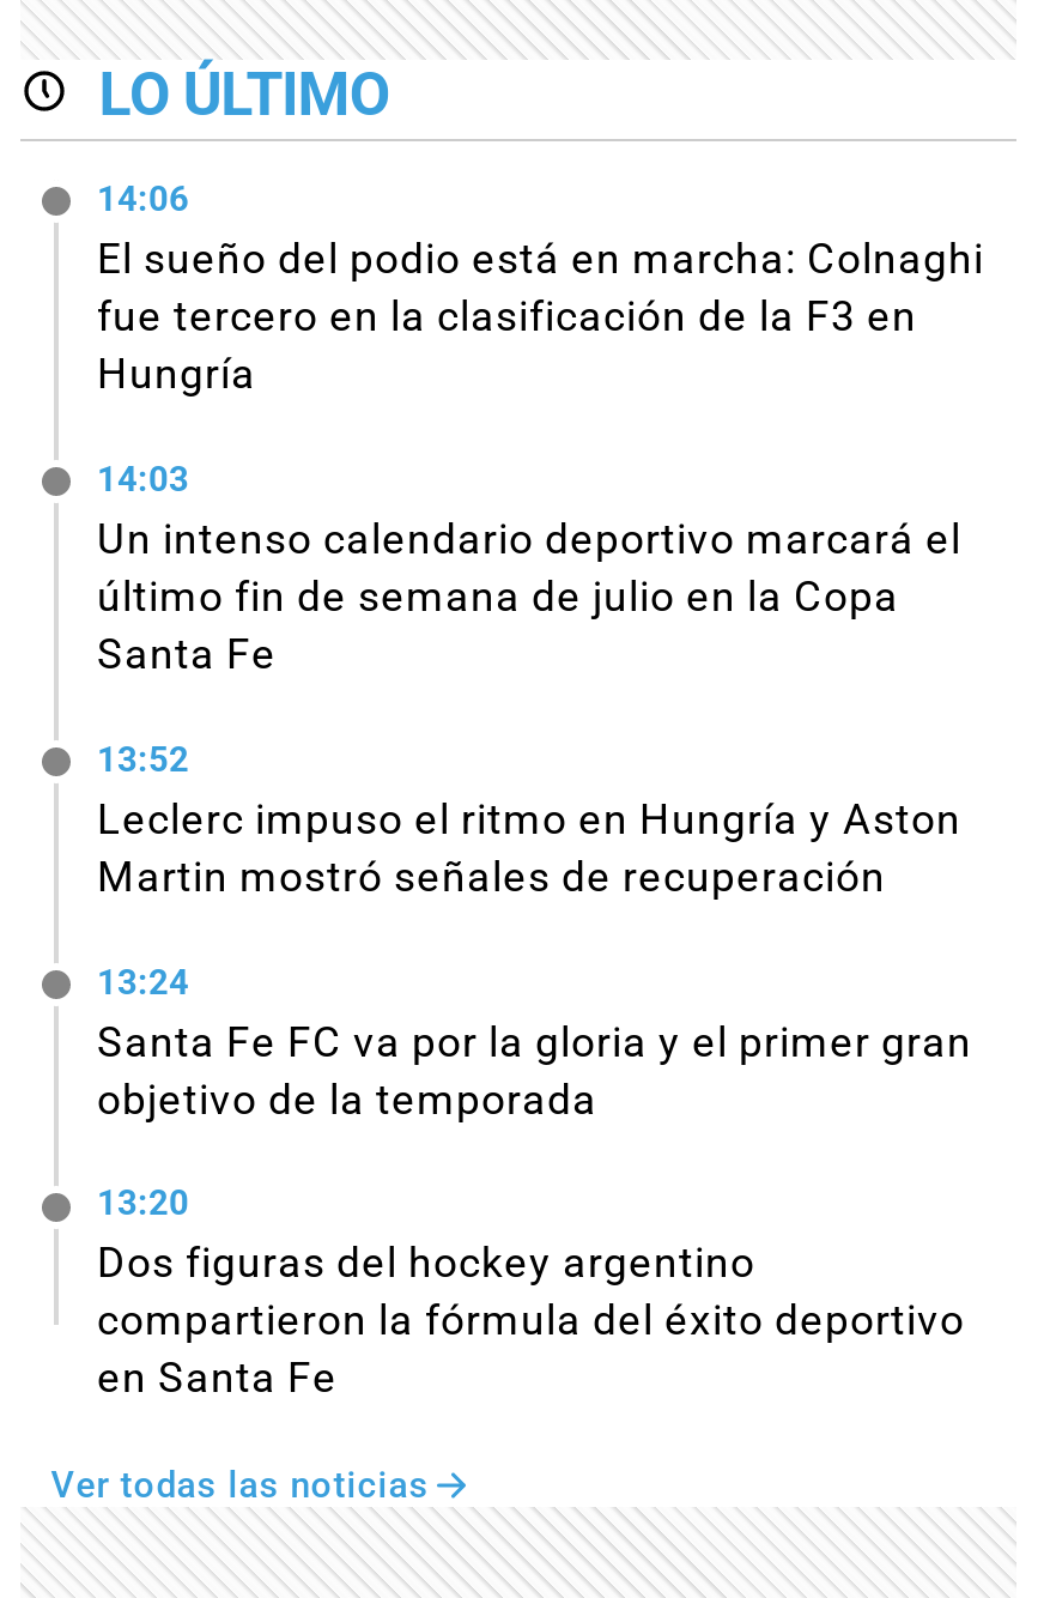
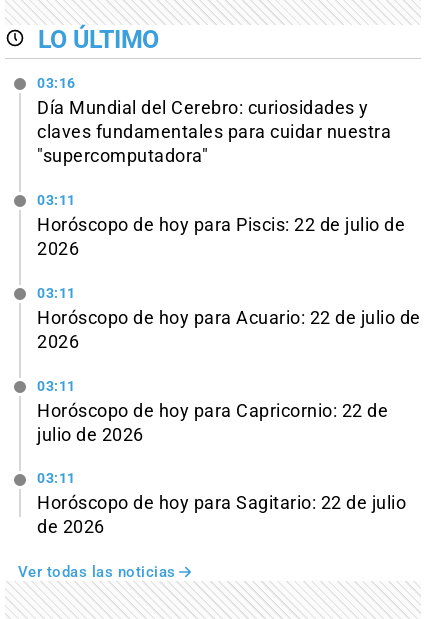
[97,180,984,398] 14:06 | El sueño del podio está en marcha: Colnaghi | fue tercero en la clasificación de la F3 en | Hungría -> [37,75,391,166] 03:16 | Día Mundial del Cerebro: curiosidades y | claves fundamentales para cuidar nuestra | "supercomputadora"
[97,460,961,678] 14:03 | Un intenso calendario deportivo marcará el | último fin de semana de julio en la Copa | Santa Fe -> [37,192,405,259] 03:11 | Horóscopo de hoy para Piscis: 22 de julio de | 2026
[97,740,961,900] 13:52 | Leclerc impuso el ritmo en Hungría y Aston | Martin mostró señales de recuperación -> [37,285,420,352] 03:11 | Horóscopo de hoy para Acuario: 22 de julio de | 2026
[97,962,972,1123] 13:24 | Santa Fe FC va por la gloria y el primer gran | objetivo de la temporada -> [37,378,388,445] 03:11 | Horóscopo de hoy para Capricornio: 22 de | julio de 2026
[97,1184,965,1403] 13:20 | Dos figuras del hockey argentino | compartieron la fórmula del éxito deportivo | en Santa Fe -> [37,470,406,537] 03:11 | Horóscopo de hoy para Sagitario: 22 de julio | de 2026

